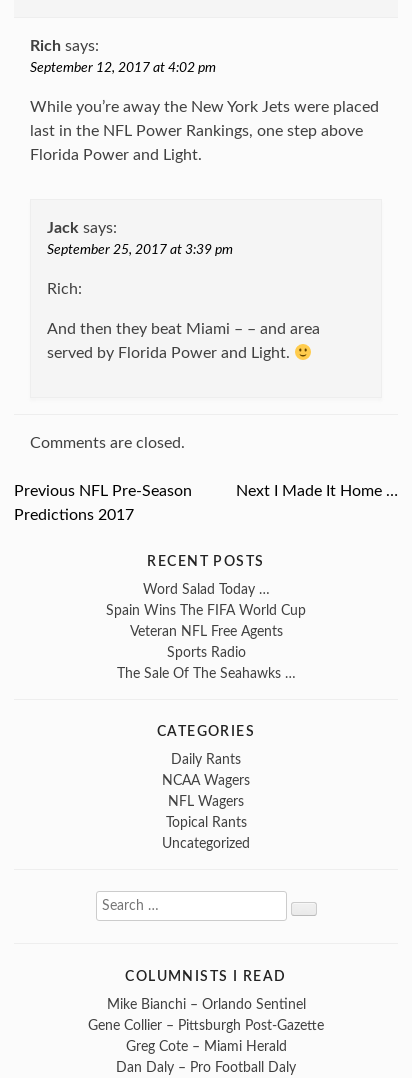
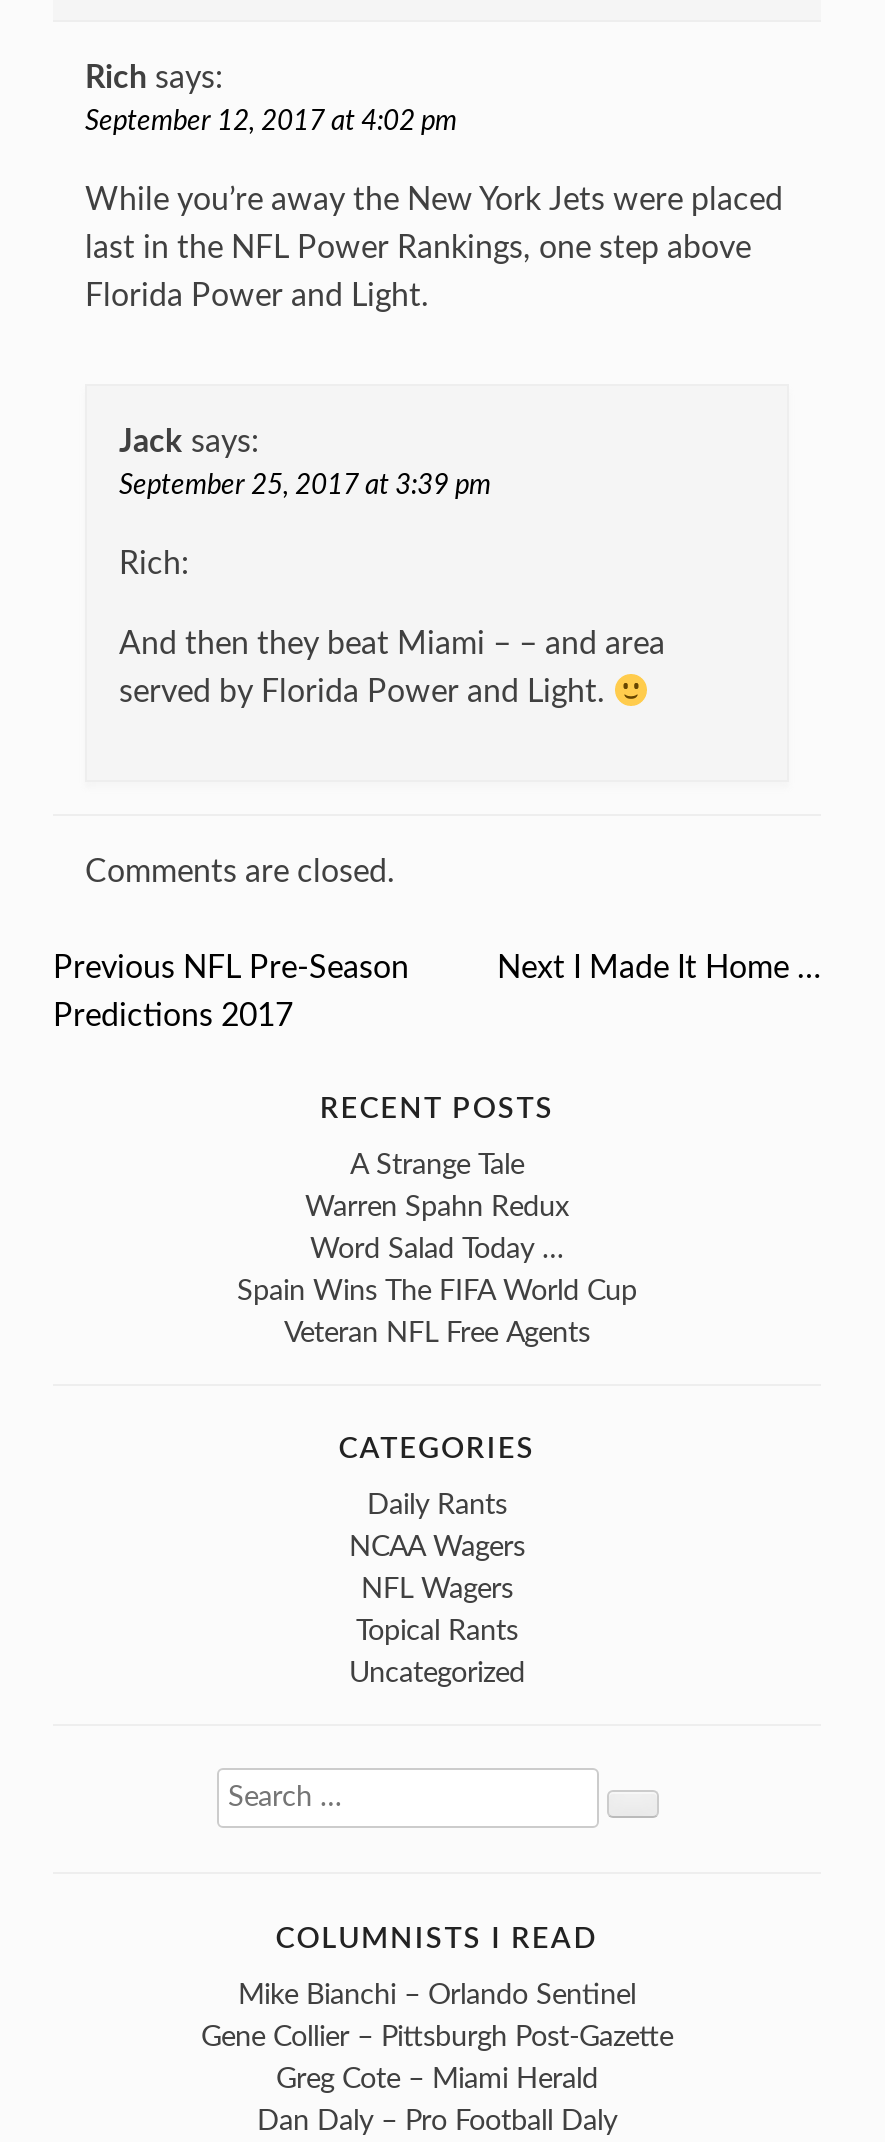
none -> [305,1150,569,1222] A Strange Tale | Warren Spahn Redux
moved [106,582,306,639] -> [237,1234,637,1348]: Word Salad Today … | Spain Wins The FIFA World Cup | Veteran NFL Free Agents
[116,645,295,681] Sports Radio | The Sale Of The Seahawks … -> none

